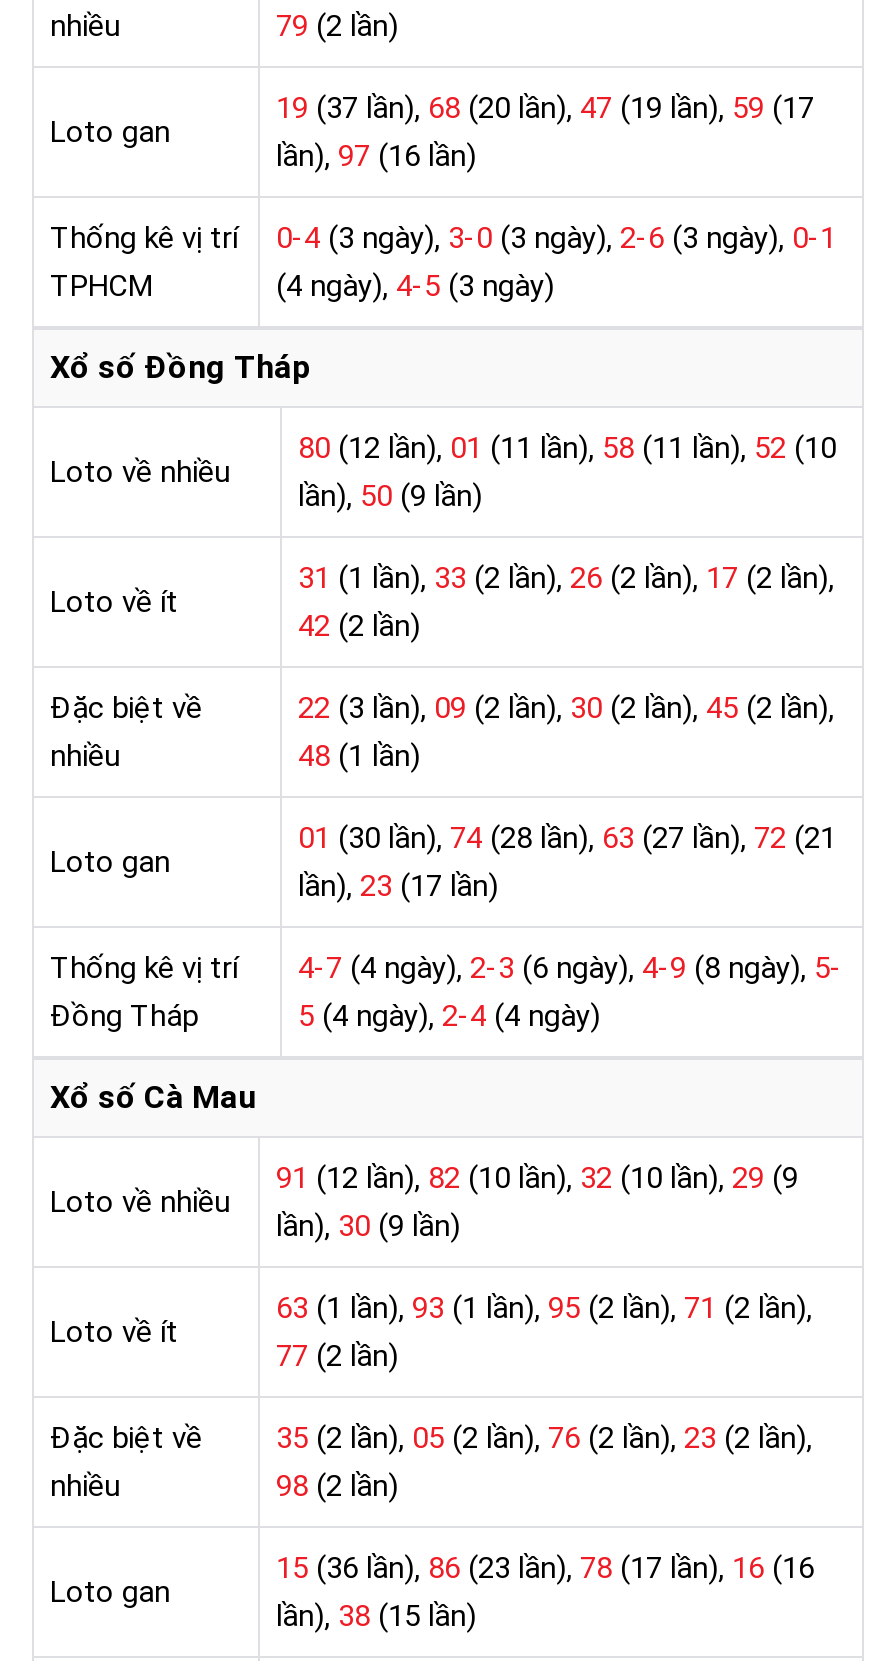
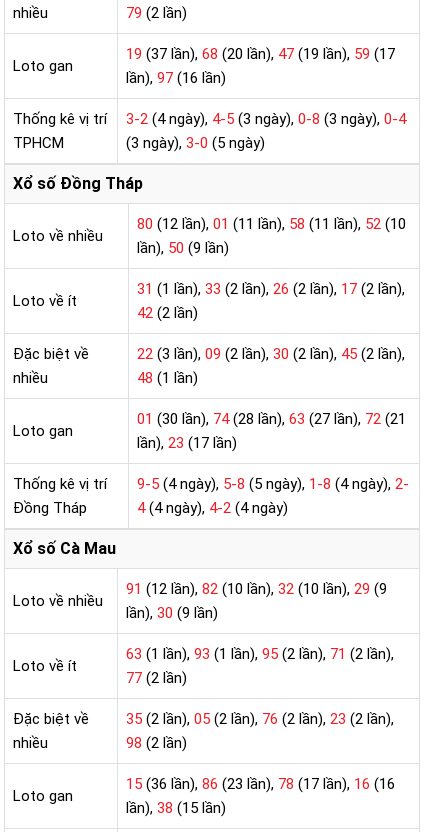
[276,220,836,256] 0-4 (3 ngày), 3-0 (3 ngày), 2-6 (3 ngày), 0-1 -> [126,110,406,128] 3-2 (4 ngày), 4-5 (3 ngày), 0-8 (3 ngày), 0-4
[276,268,554,304] (4 ngày), 4-5 (3 ngày) -> [126,134,265,152] (3 ngày), 3-0 (5 ngày)
[298,950,842,986] 4-7 (4 ngày), 2-3 (6 ngày), 4-9 (8 ngày), 5- -> [137,475,409,493] 9-5 (4 ngày), 5-8 (5 ngày), 1-8 (4 ngày), 2-
[298,998,600,1034] 5 (4 ngày), 2-4 (4 ngày) -> [137,499,288,517] 4 (4 ngày), 4-2 (4 ngày)

